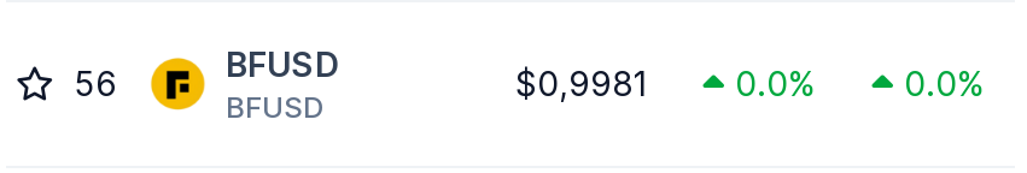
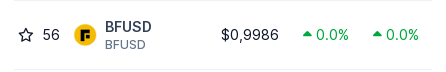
[515,62,646,103] $0,9981 -> [221,26,279,43] $0,9986

